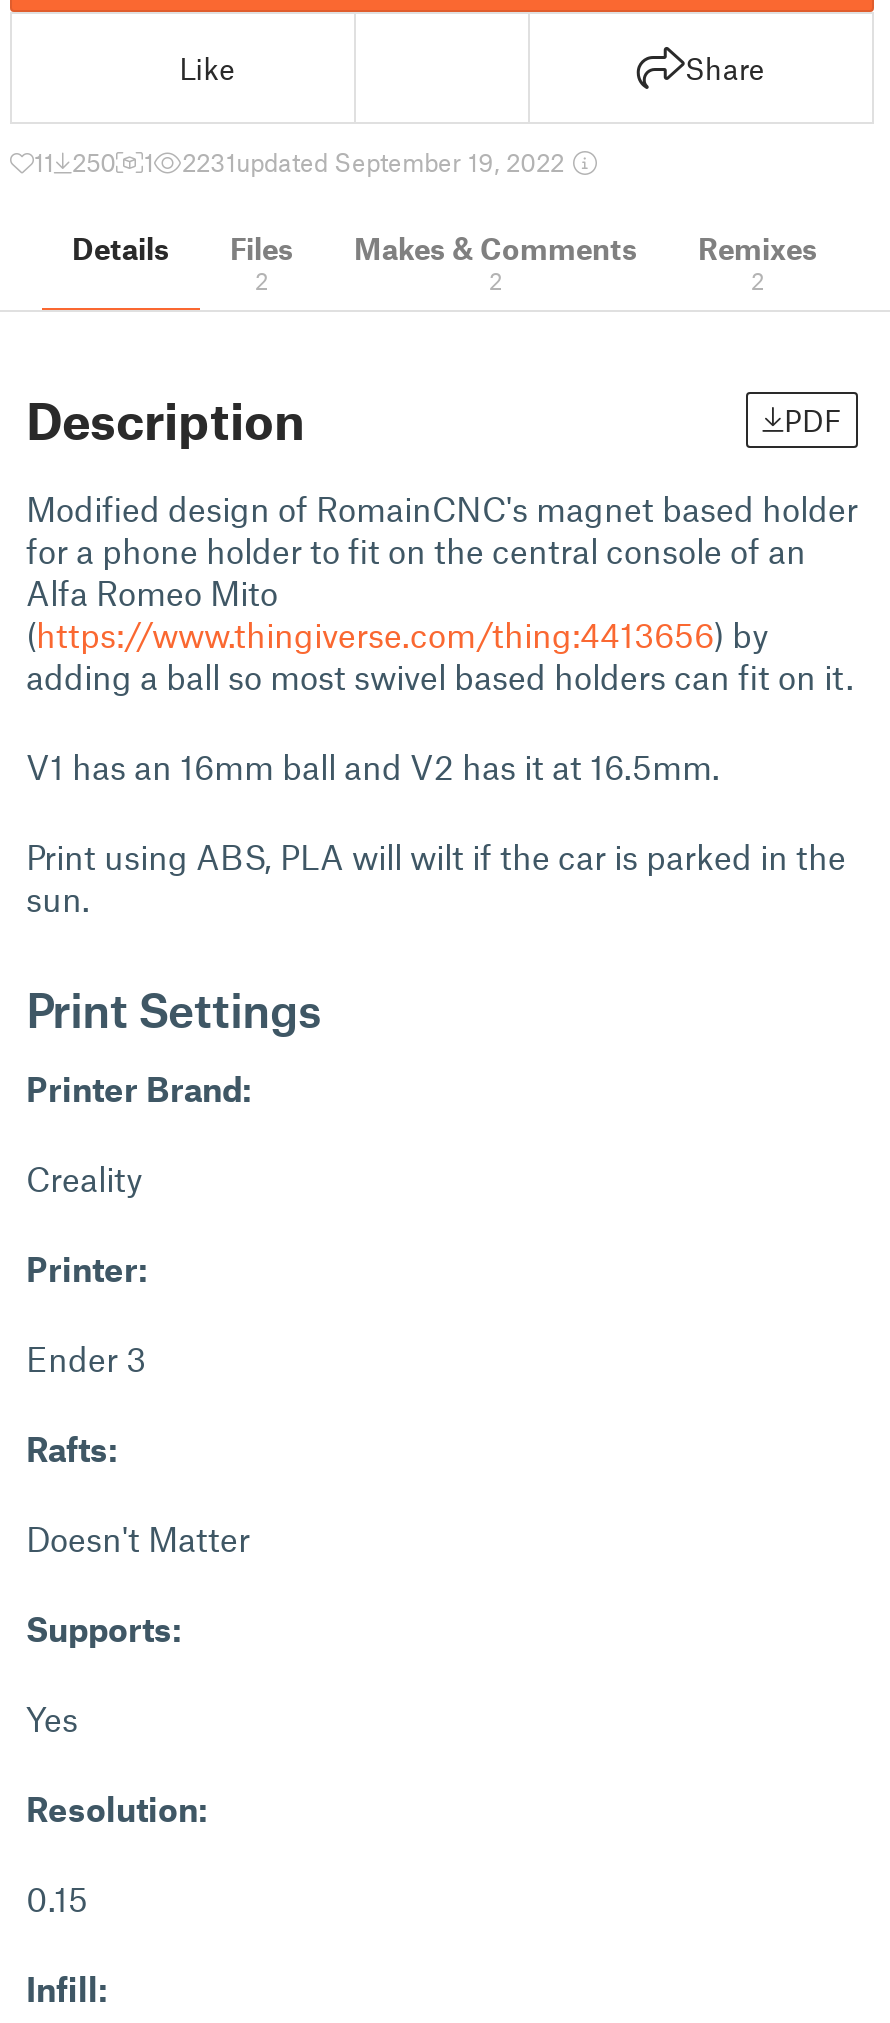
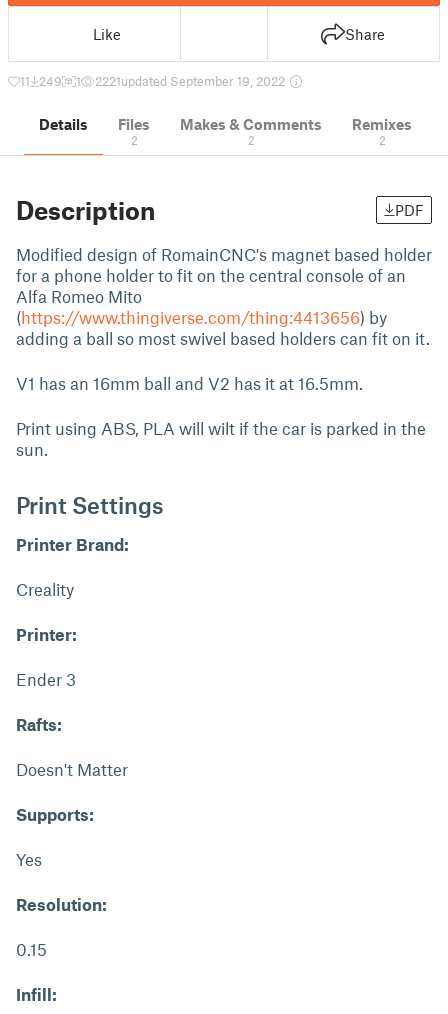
[34,146,116,178] 11 250 -> [20,73,62,89] 11 249
[182,146,570,178] 2231updated September 19, 2022 -> [95,73,288,89] 2221updated September 19, 2022

